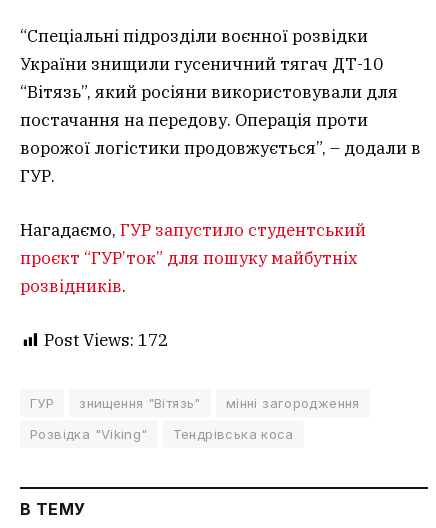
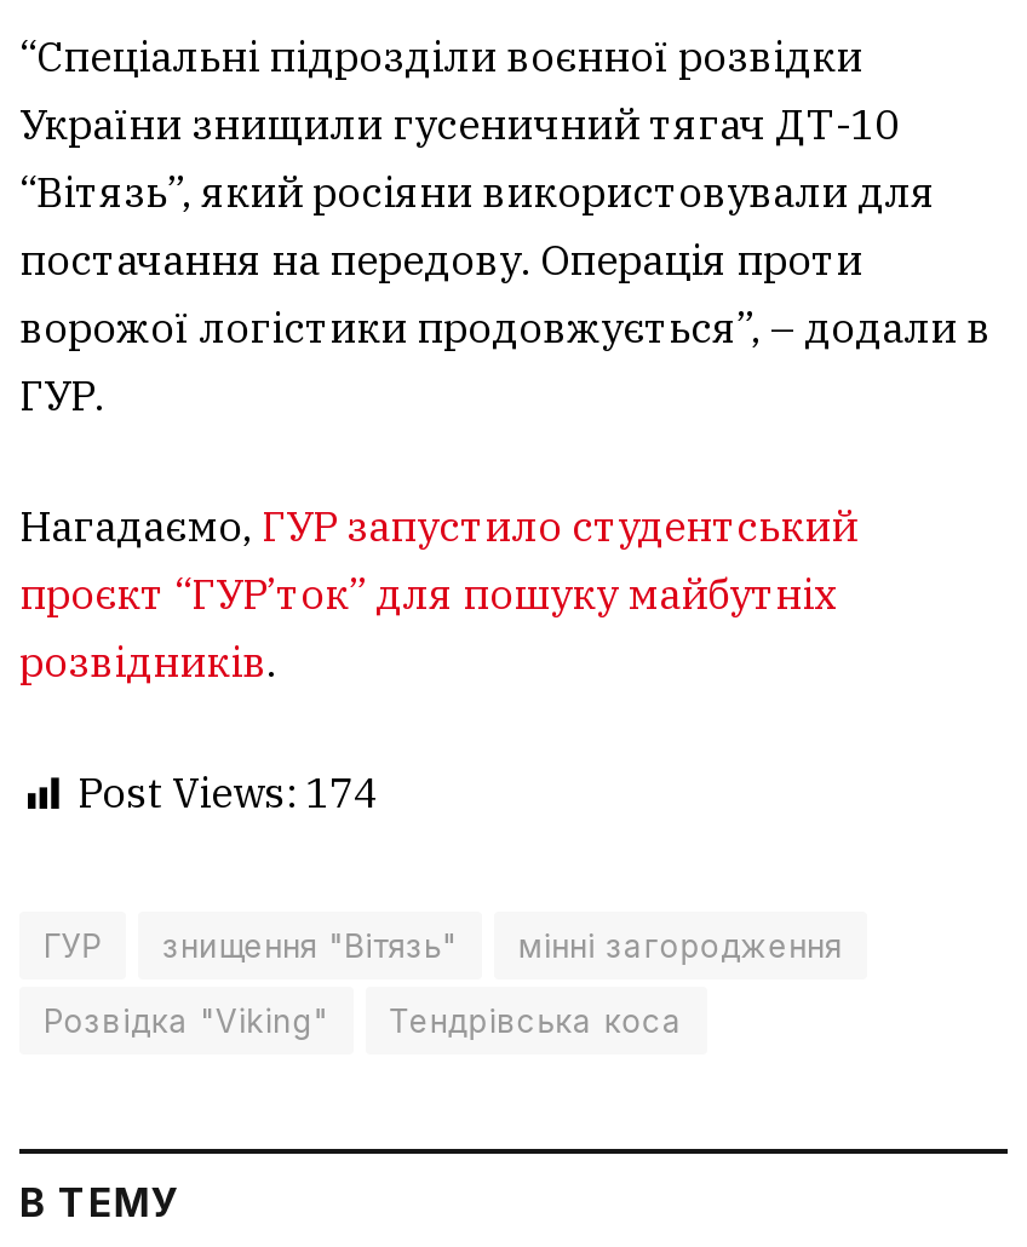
[44,329,168,351] Post Views: 172 -> [78,767,378,820] Post Views: 174

